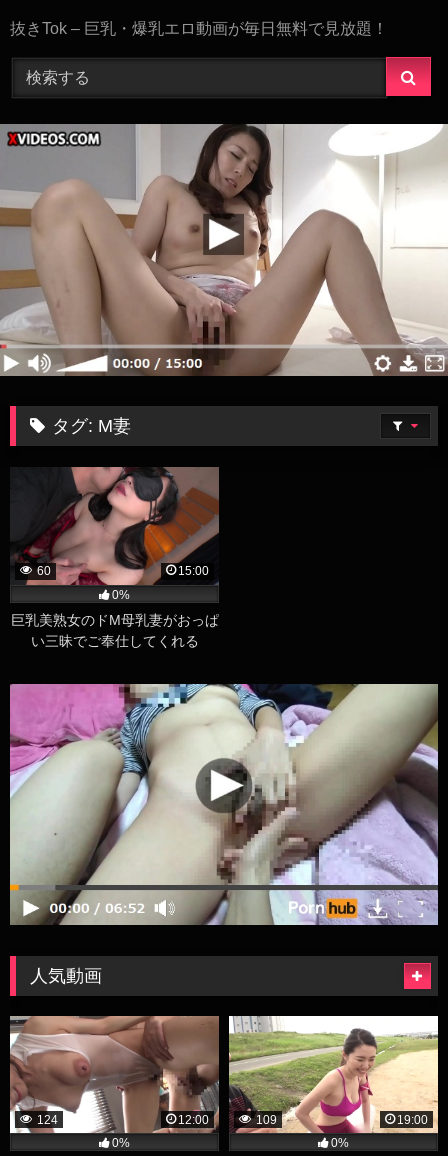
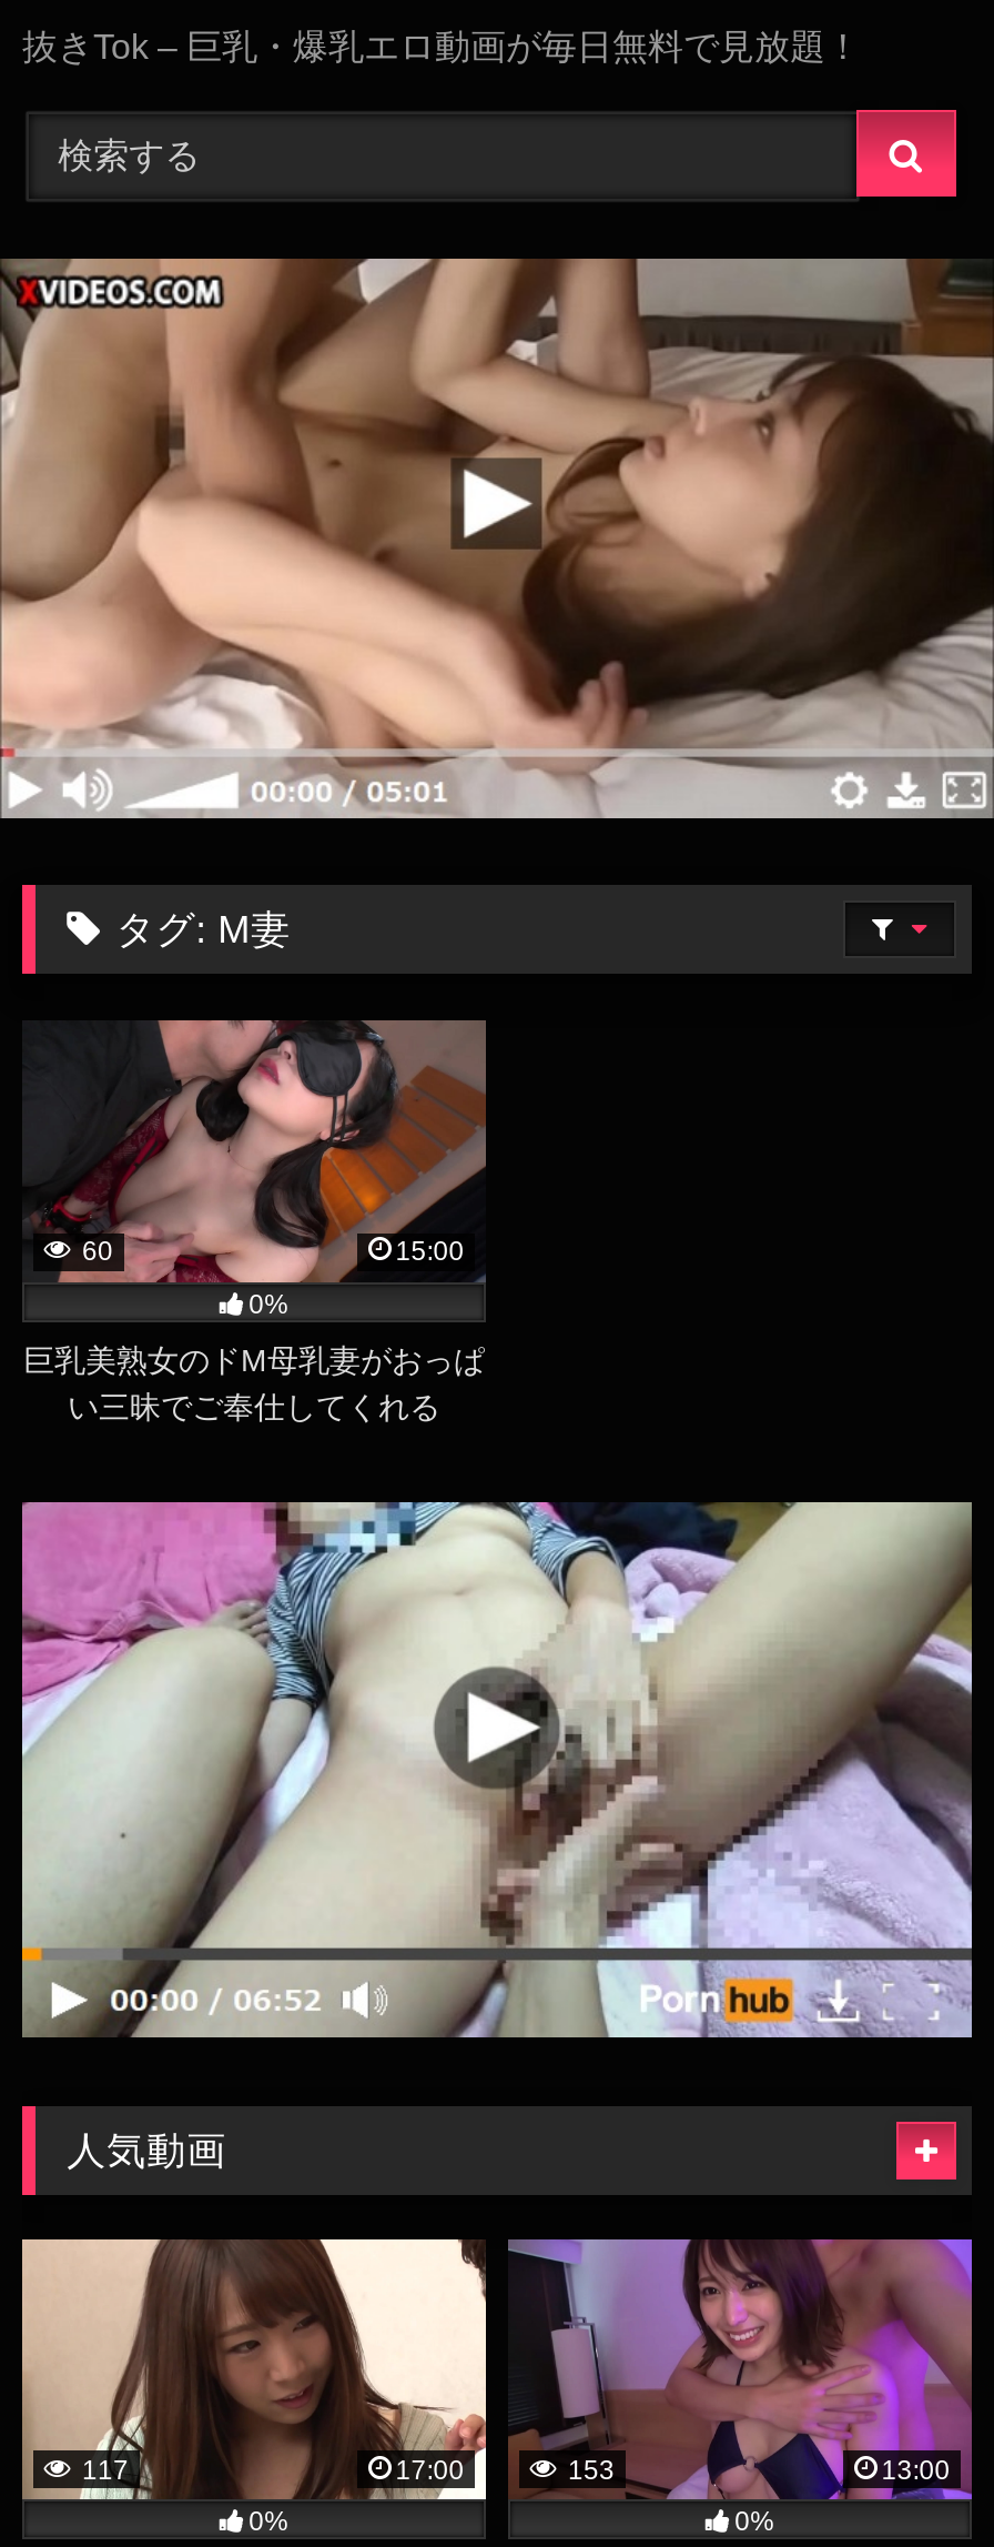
[3,123,445,376] [image] -> [7,256,987,821] [image]
[9,1015,219,1134] [image] | 124 -> [22,2237,488,2499] [image] | 117
[228,1015,439,1134] [image] | 109 | 19:00 -> [508,2237,974,2501] [image] | 153 | 13:00
[178,1113,209,1127] 12:00 -> [395,2454,464,2485] 17:00

